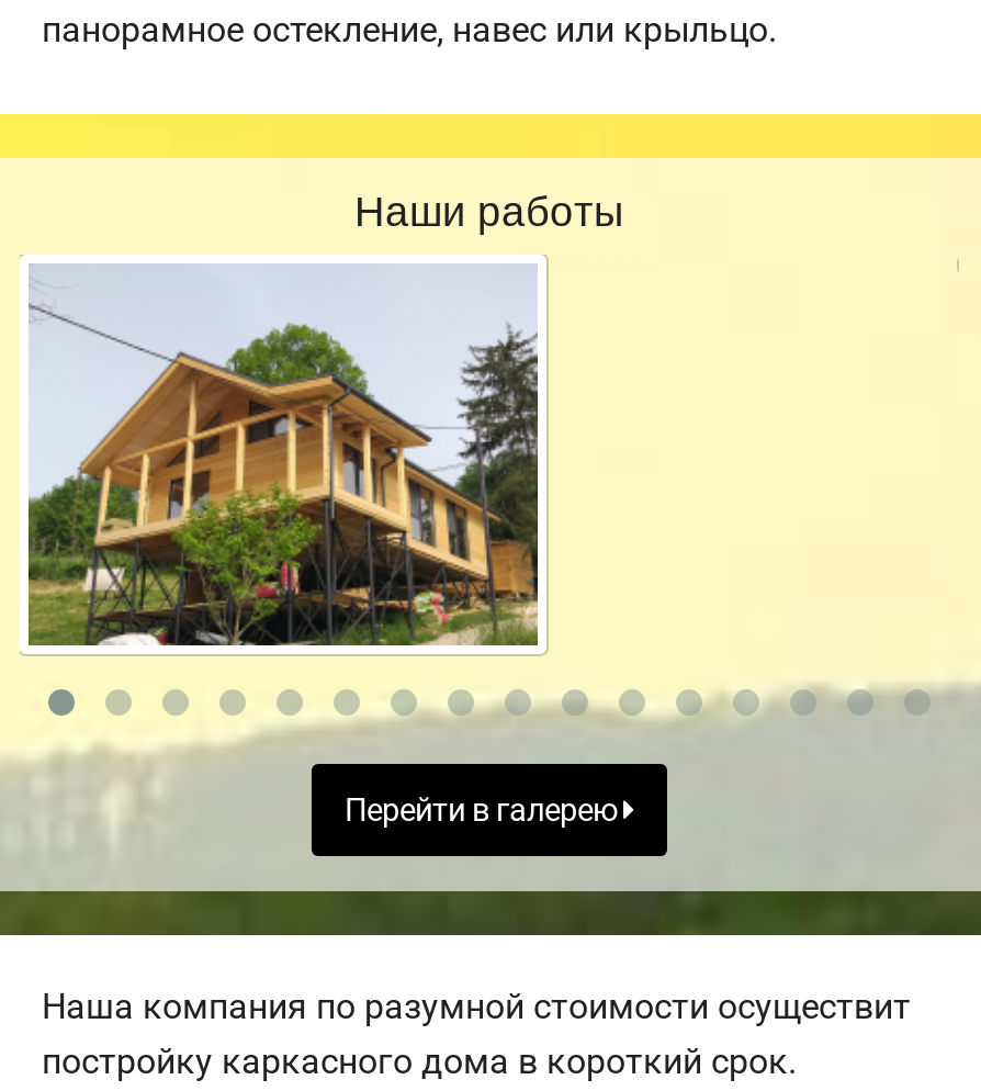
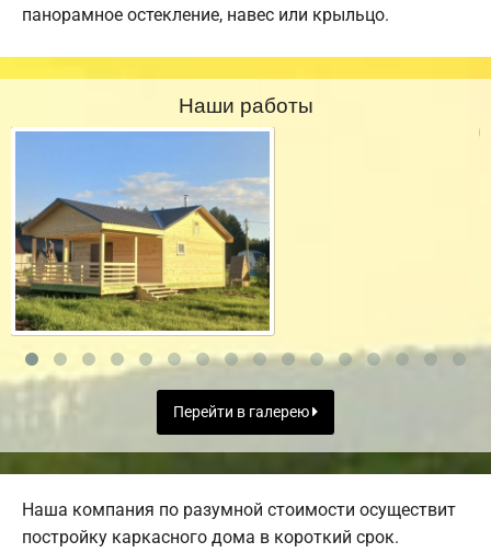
[26,266,538,648] [image] -> [14,131,270,332] [image]

